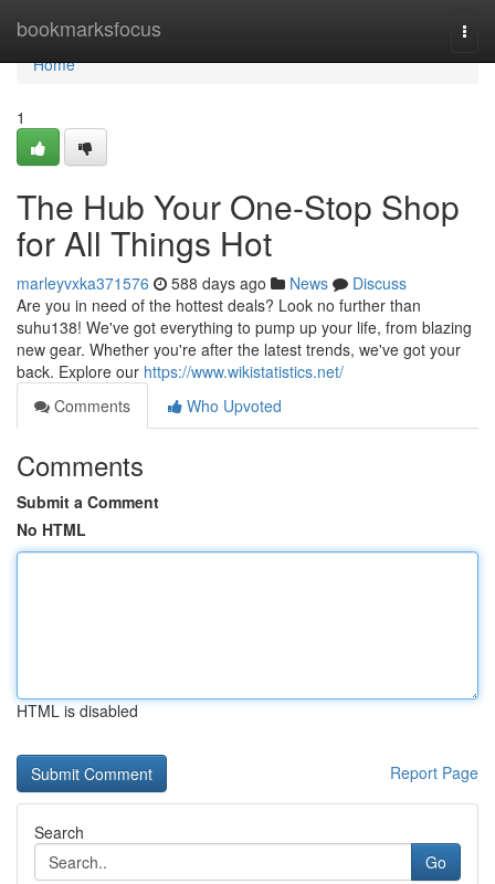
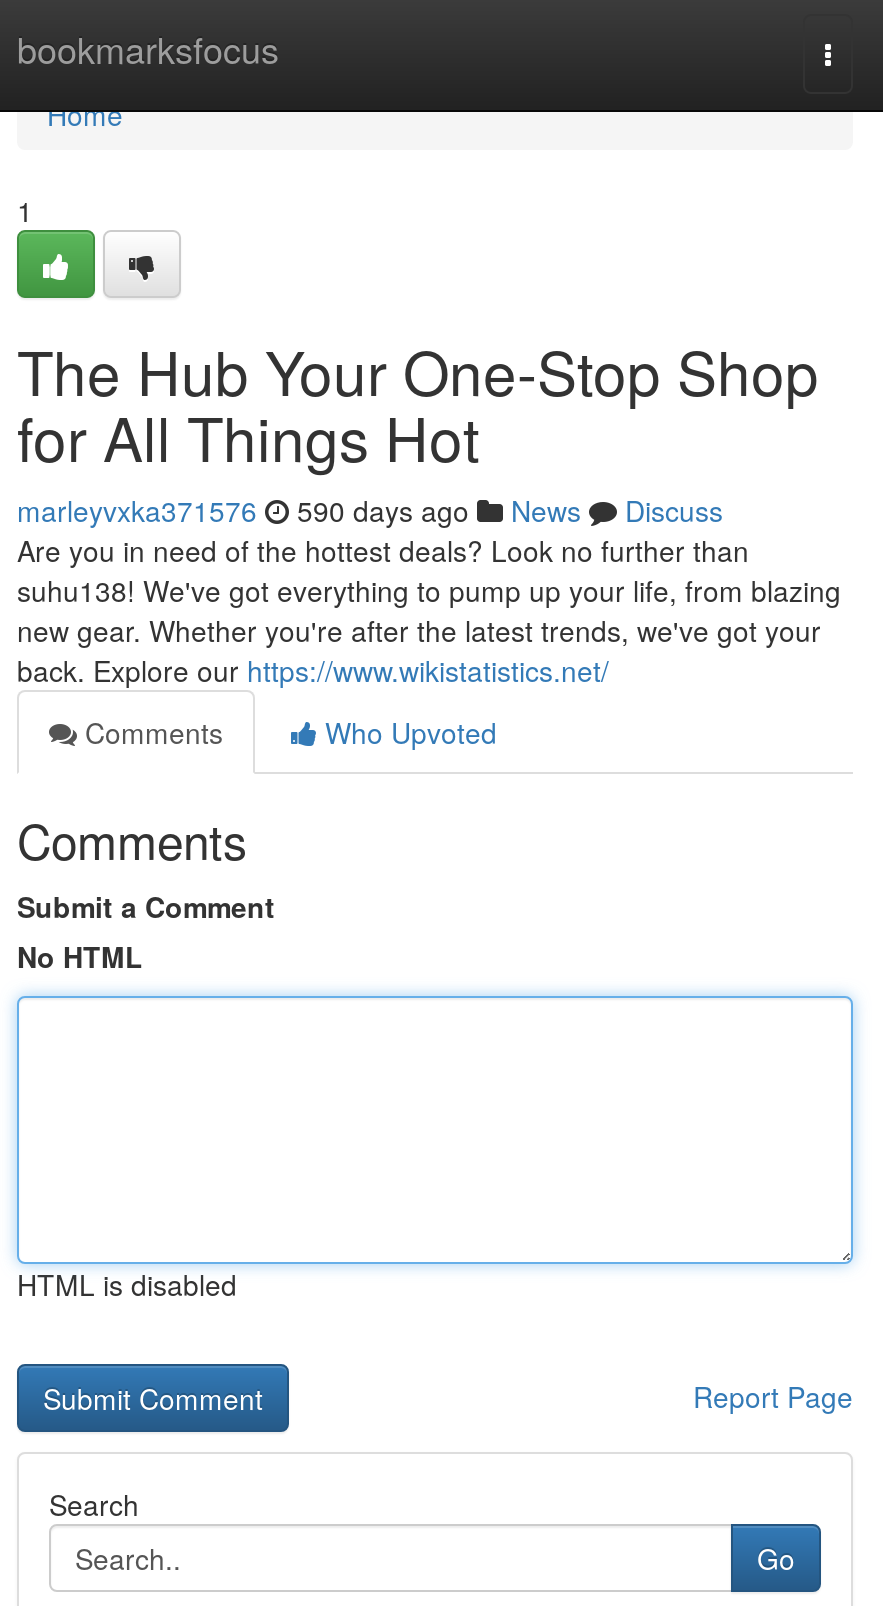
[17,272,407,294] marleyvxka371576 588 days ago News Discuss -> [17,490,723,530] marleyvxka371576 590 days ago News Discuss

